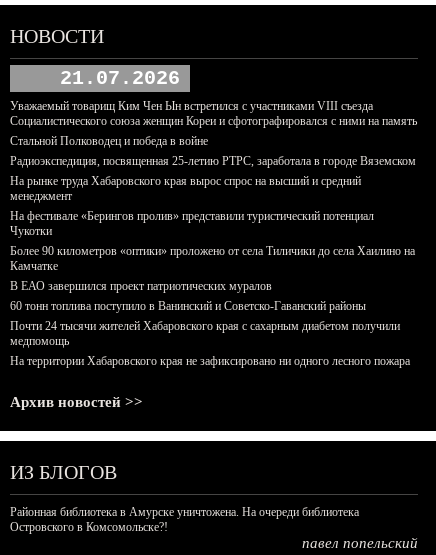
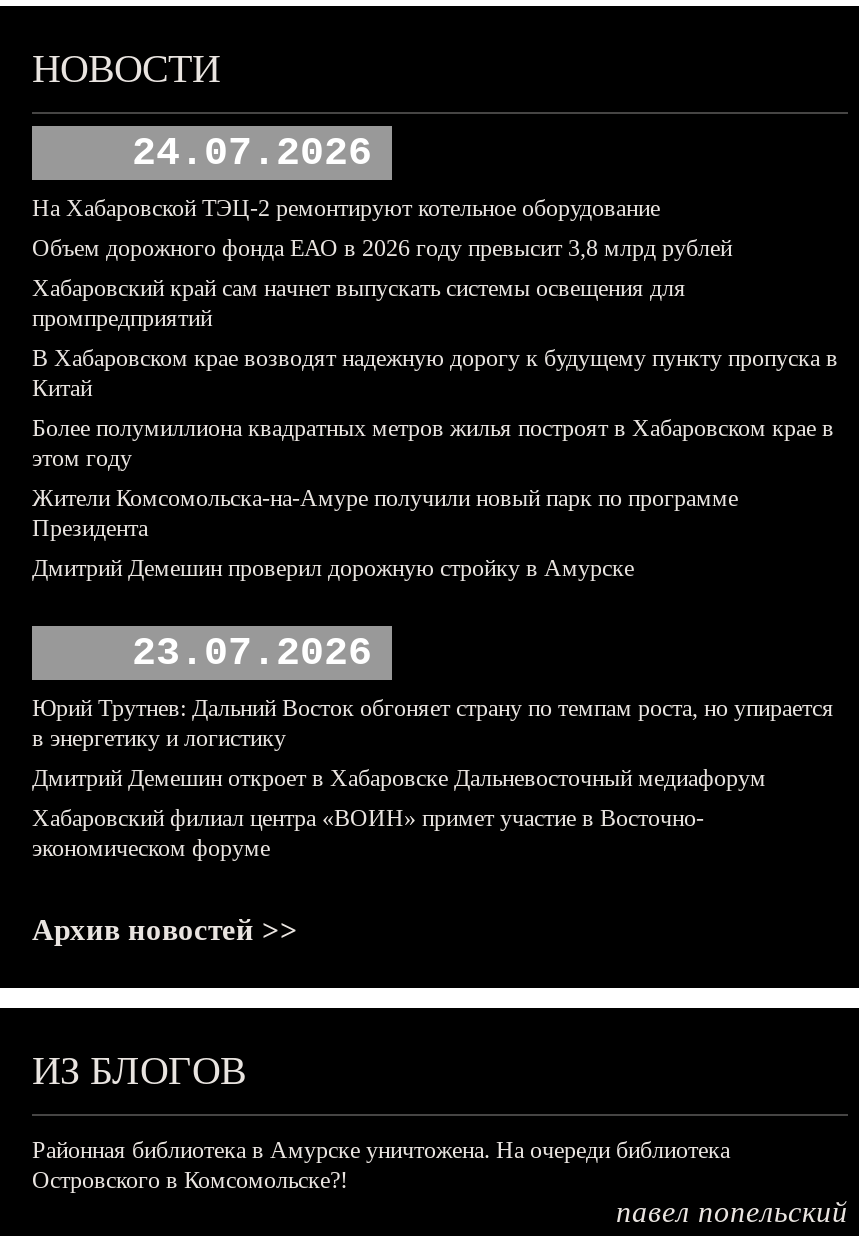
[10,67,417,368] 21.07.2026 | Уважаемый товарищ Ким Чен Ын встретился с участниками VIII съезда | Социалистического союза женщин Кореи и сфотографировался с ними на память | Стальной Полководец и победа в войне | Радиоэкспедиция, посвященная 25-летию РТРС, заработала в городе Вяземском | На рынке труда Хабаровского края вырос спрос на высший и средний | менеджмент | На фестивале «Берингов пролив» представили туристический потенциал | Чукотки | Более 90 километров «оптики» проложено от села Тиличики до села Хаилино на | Камчатке | В ЕАО завершился проект патриотических муралов | 60 тонн топлива поступило в Ванинский и Советско-Гаванский районы | Почти 24 тысячи жителей Хабаровского края с сахарным диабетом получили | медпомощь | На территории Хабаровского края не зафиксировано ни одного лесного пожара -> [32,130,838,862] 24.07.2026 | На Хабаровской ТЭЦ-2 ремонтируют котельное оборудование | Объем дорожного фонда ЕАО в 2026 году превысит 3,8 млрд рублей | Хабаровский край сам начнет выпускать системы освещения для | промпредприятий | В Хабаровском крае возводят надежную дорогу к будущему пункту пропуска в | Китай | Более полумиллиона квадратных метров жилья построят в Хабаровском крае в | этом году | Жители Комсомольска-на-Амуре получили новый парк по программе | Президента | Дмитрий Демешин проверил дорожную стройку в Амурске | 23.07.2026 | Юрий Трутнев: Дальний Восток обгоняет страну по темпам роста, но упирается | в энергетику и логистику | Дмитрий Демешин откроет в Хабаровске Дальневосточный медиафорум | Хабаровский филиал центра «ВОИН» примет участие в Восточно- | экономическом форуме

